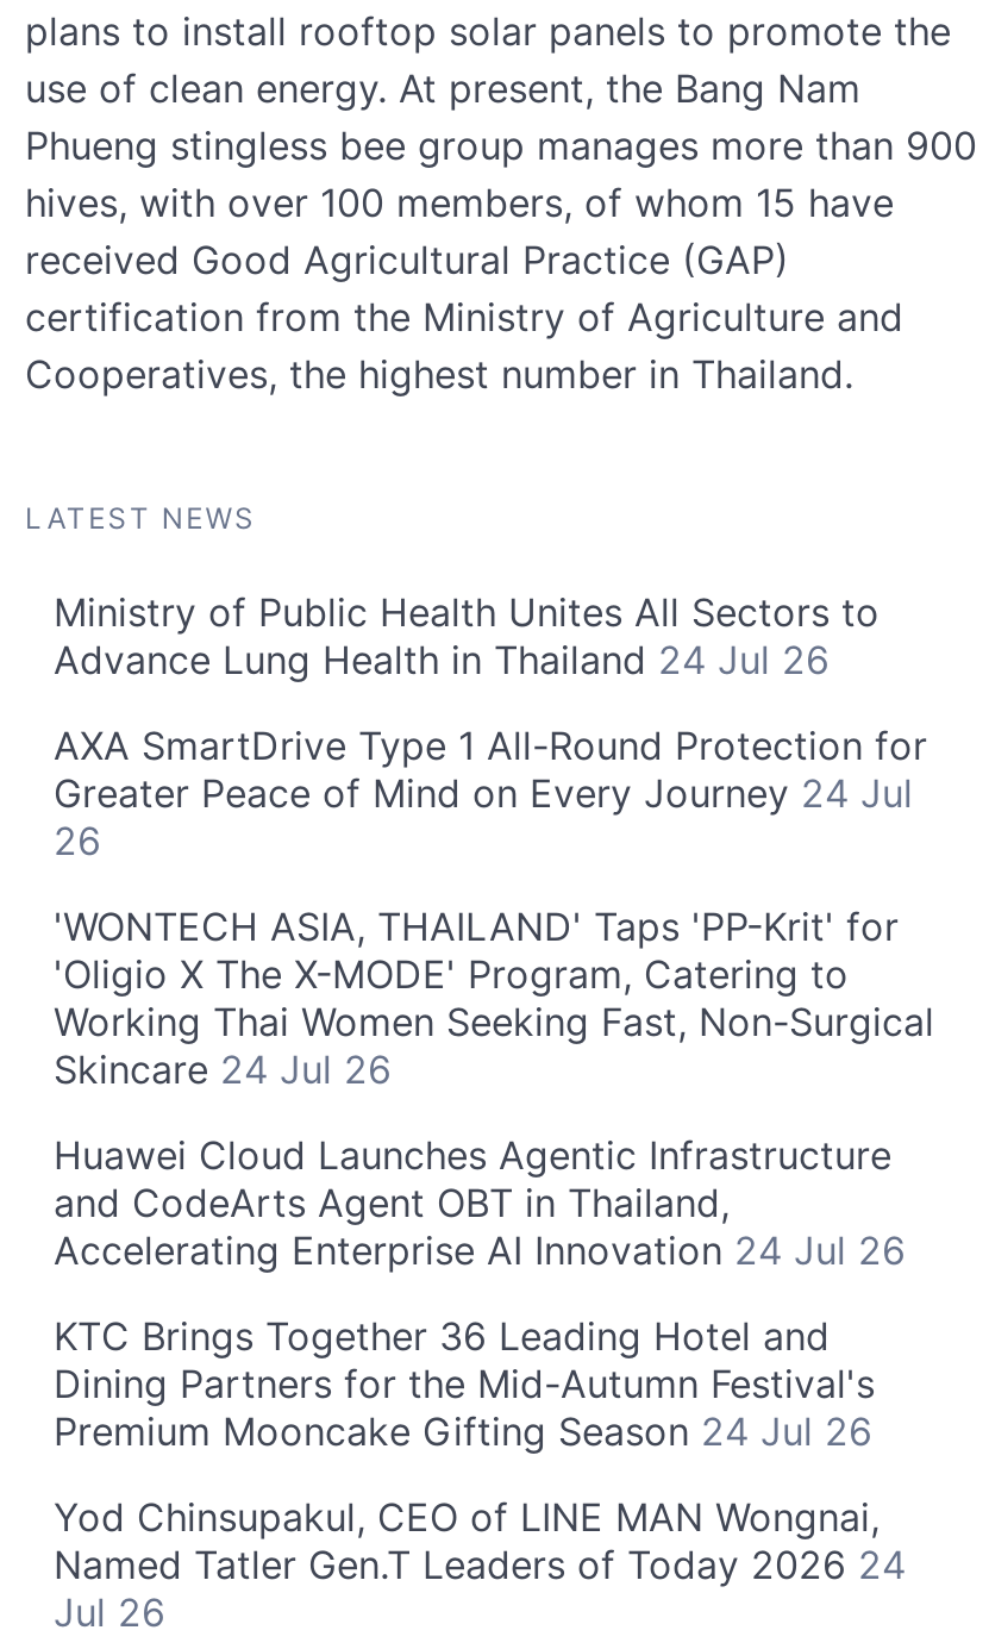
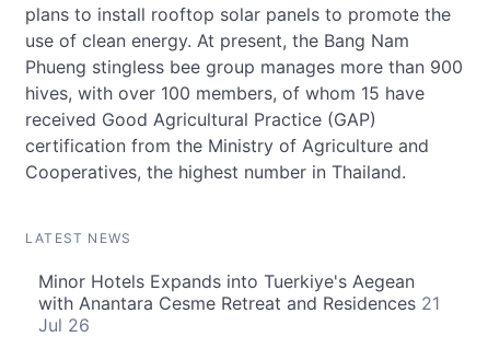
[54,588,934,1588] Ministry of Public Health Unites All Sectors to | Advance Lung Health in Thailand 24 Jul 26 | AXA SmartDrive Type 1 All-Round Protection for | Greater Peace of Mind on Every Journey 24 Jul | 26 | 'WONTECH ASIA, THAILAND' Taps 'PP-Krit' for | 'Oligio X The X-MODE' Program, Catering to | Working Thai Women Seeking Fast, Non-Surgical | Skincare 24 Jul 26 | Huawei Cloud Launches Agentic Infrastructure | and CodeArts Agent OBT in Thailand, | Accelerating Enterprise AI Innovation 24 Jul 26 | KTC Brings Together 36 Leading Hotel and | Dining Partners for the Mid-Autumn Festival's | Premium Mooncake Gifting Season 24 Jul 26 | Yod Chinsupakul, CEO of LINE MAN Wongnai, | Named Tatler Gen.T Leaders of Today 2026 24 -> [38,270,440,314] Minor Hotels Expands into Tuerkiye's Aegean | with Anantara Cesme Retreat and Residences 21

